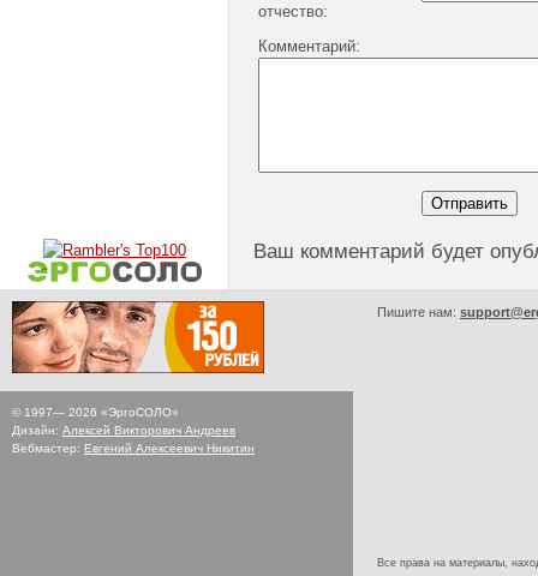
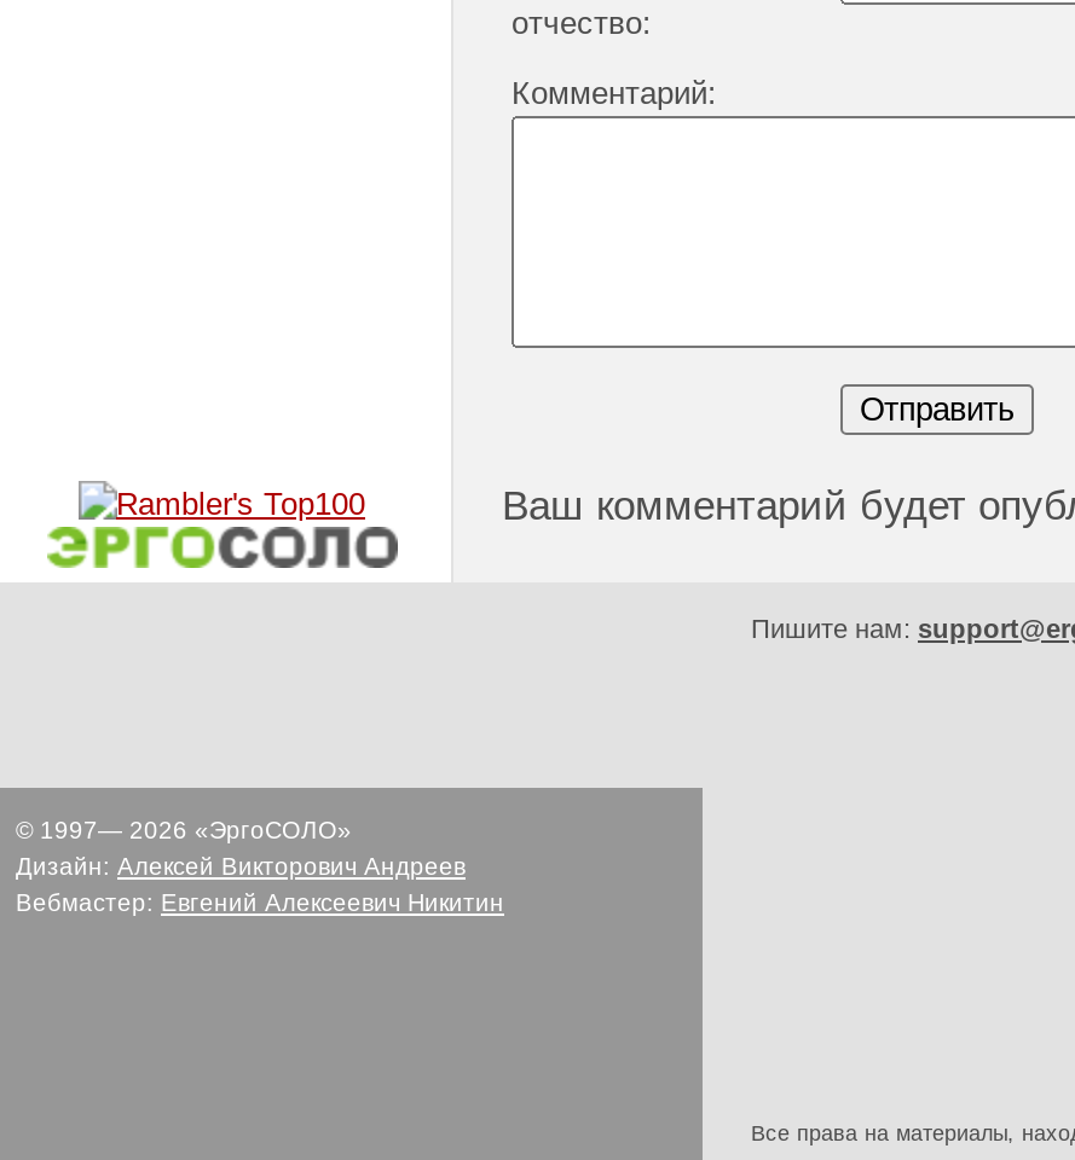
[11,300,265,374] [image] -> none

